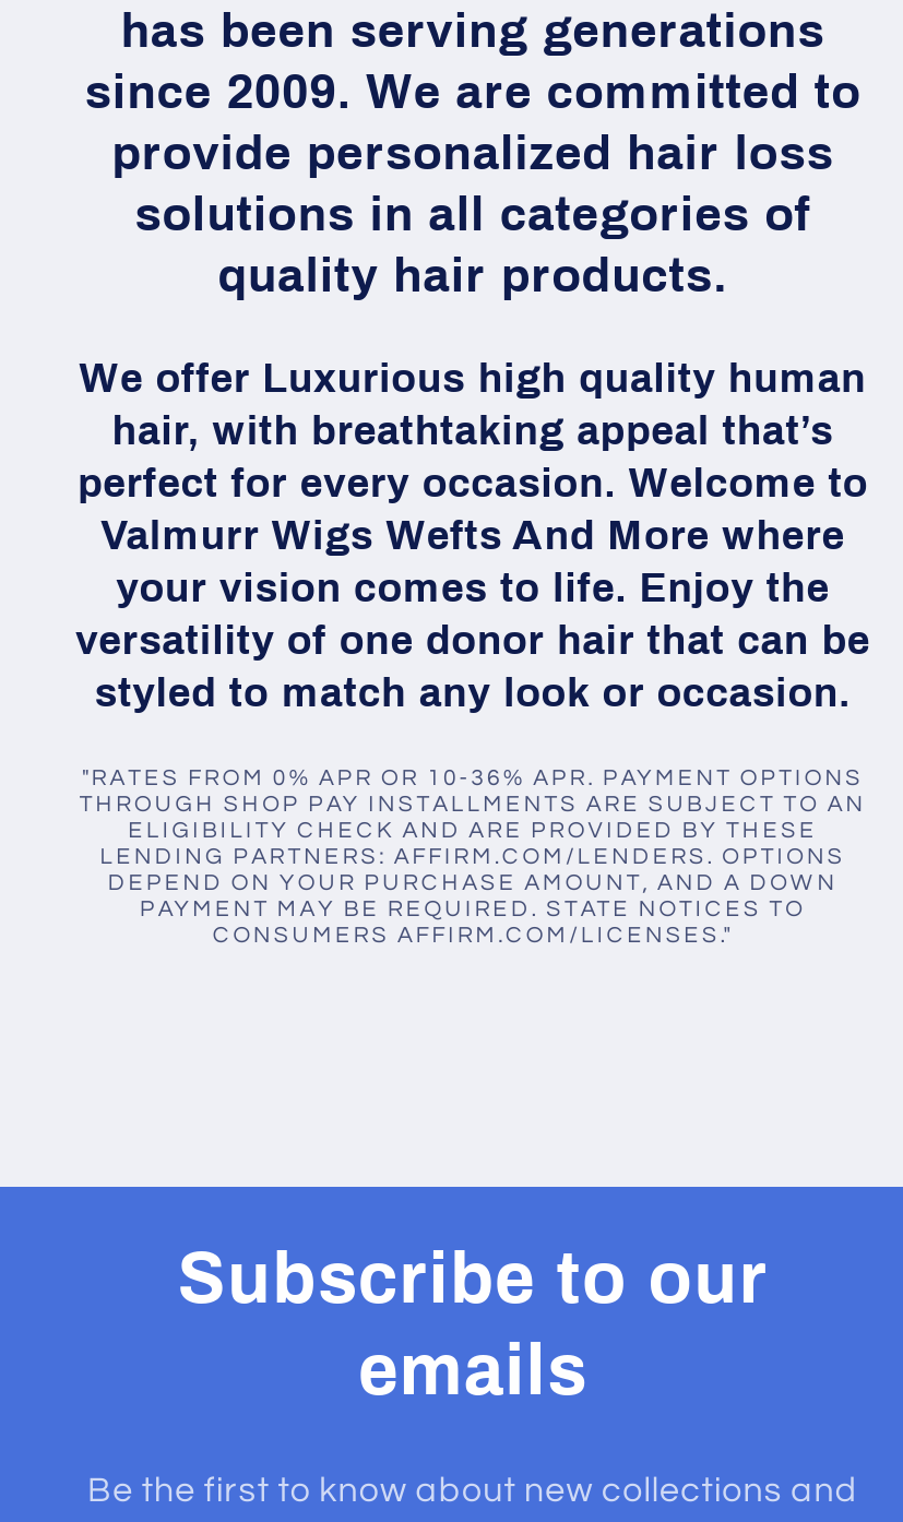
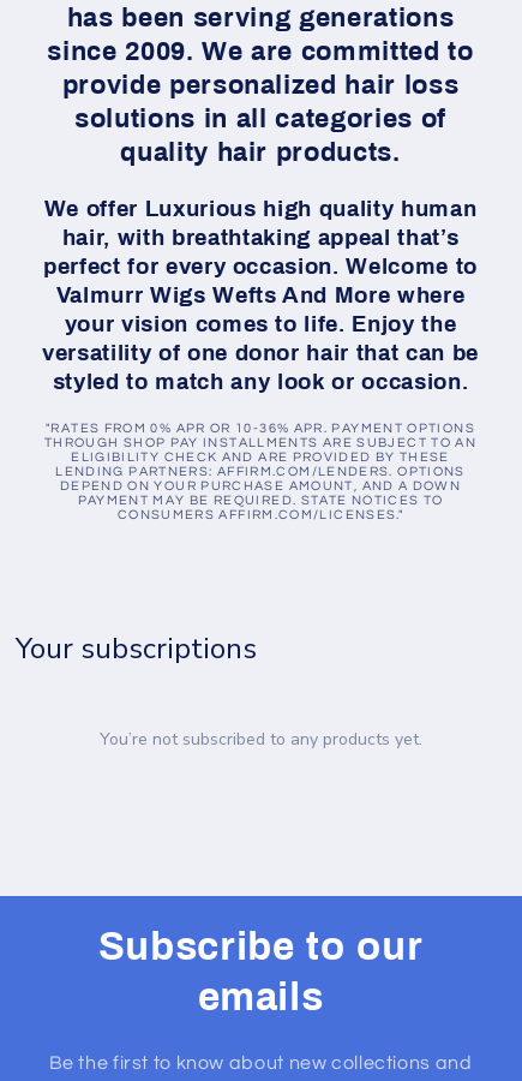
none -> [16,629,422,751] Your subscriptions | You’re not subscribed to any products yet.

